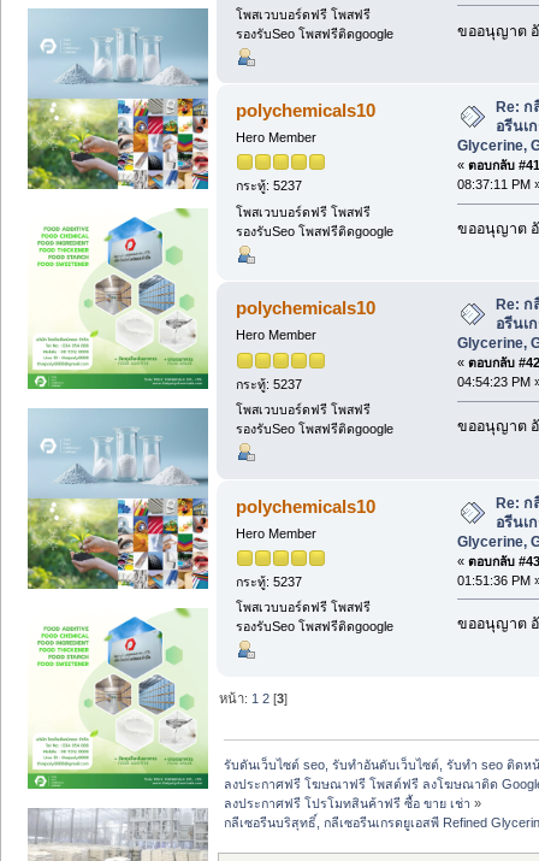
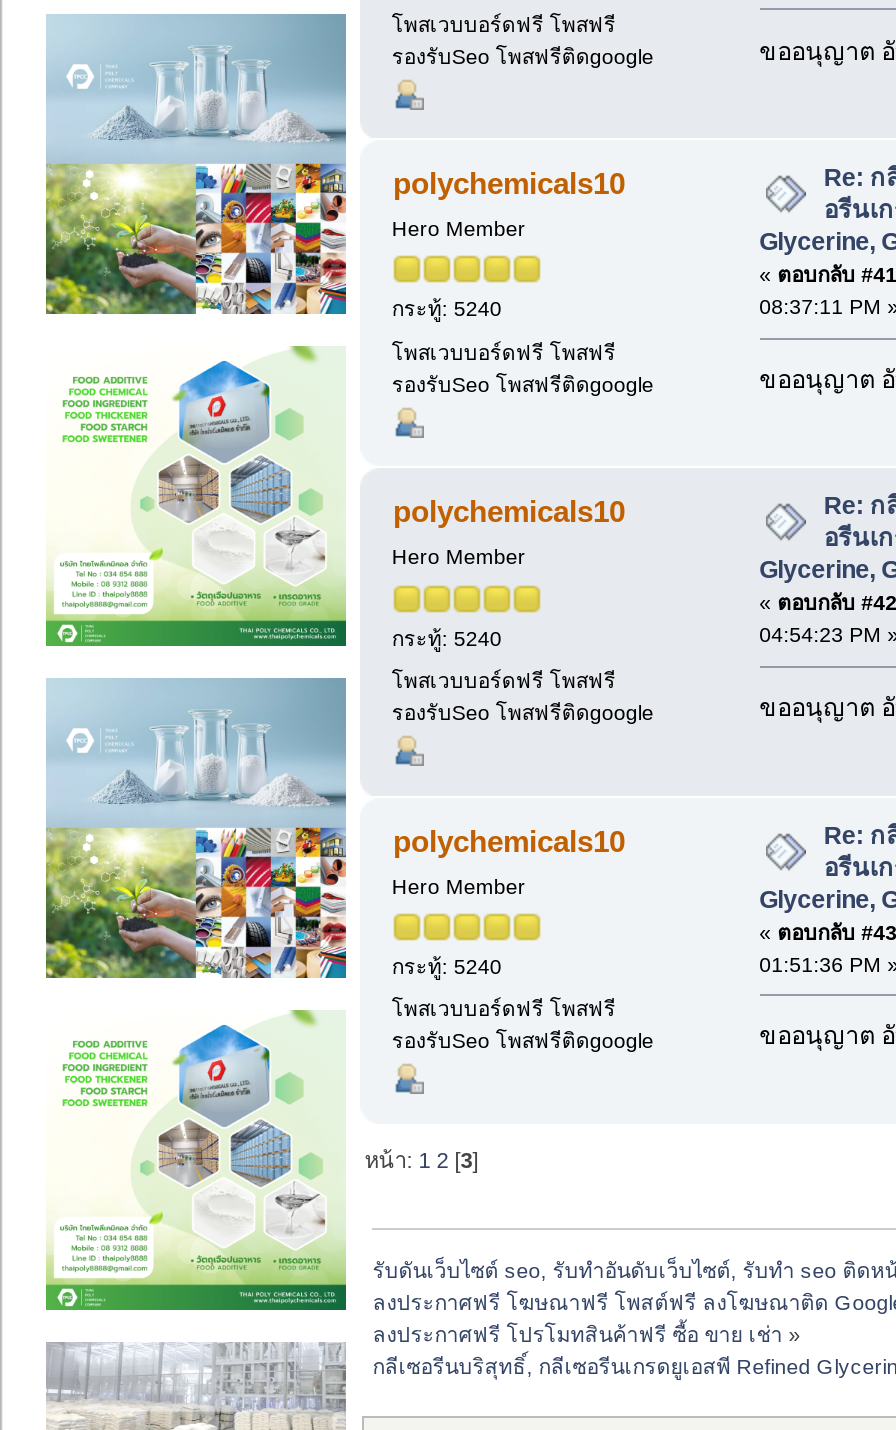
[236,179,302,193] กระทู้: 5237 -> [392,297,502,321] กระทู้: 5240
[236,376,302,391] กระทู้: 5237 -> [392,625,502,649] กระทู้: 5240
[236,574,302,589] กระทู้: 5237 -> [392,954,502,978] กระทู้: 5240

